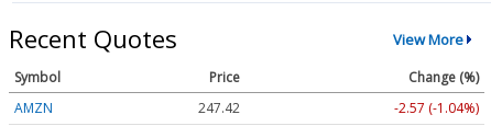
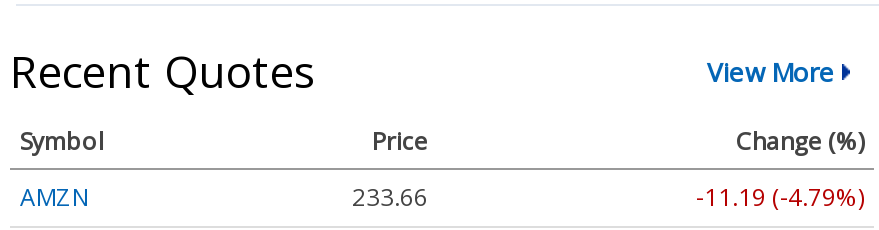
[198,99,240,118] 247.42 -> [352,181,428,215] 233.66
[394,99,479,118] -2.57 (-1.04%) -> [696,181,864,215] -11.19 (-4.79%)

